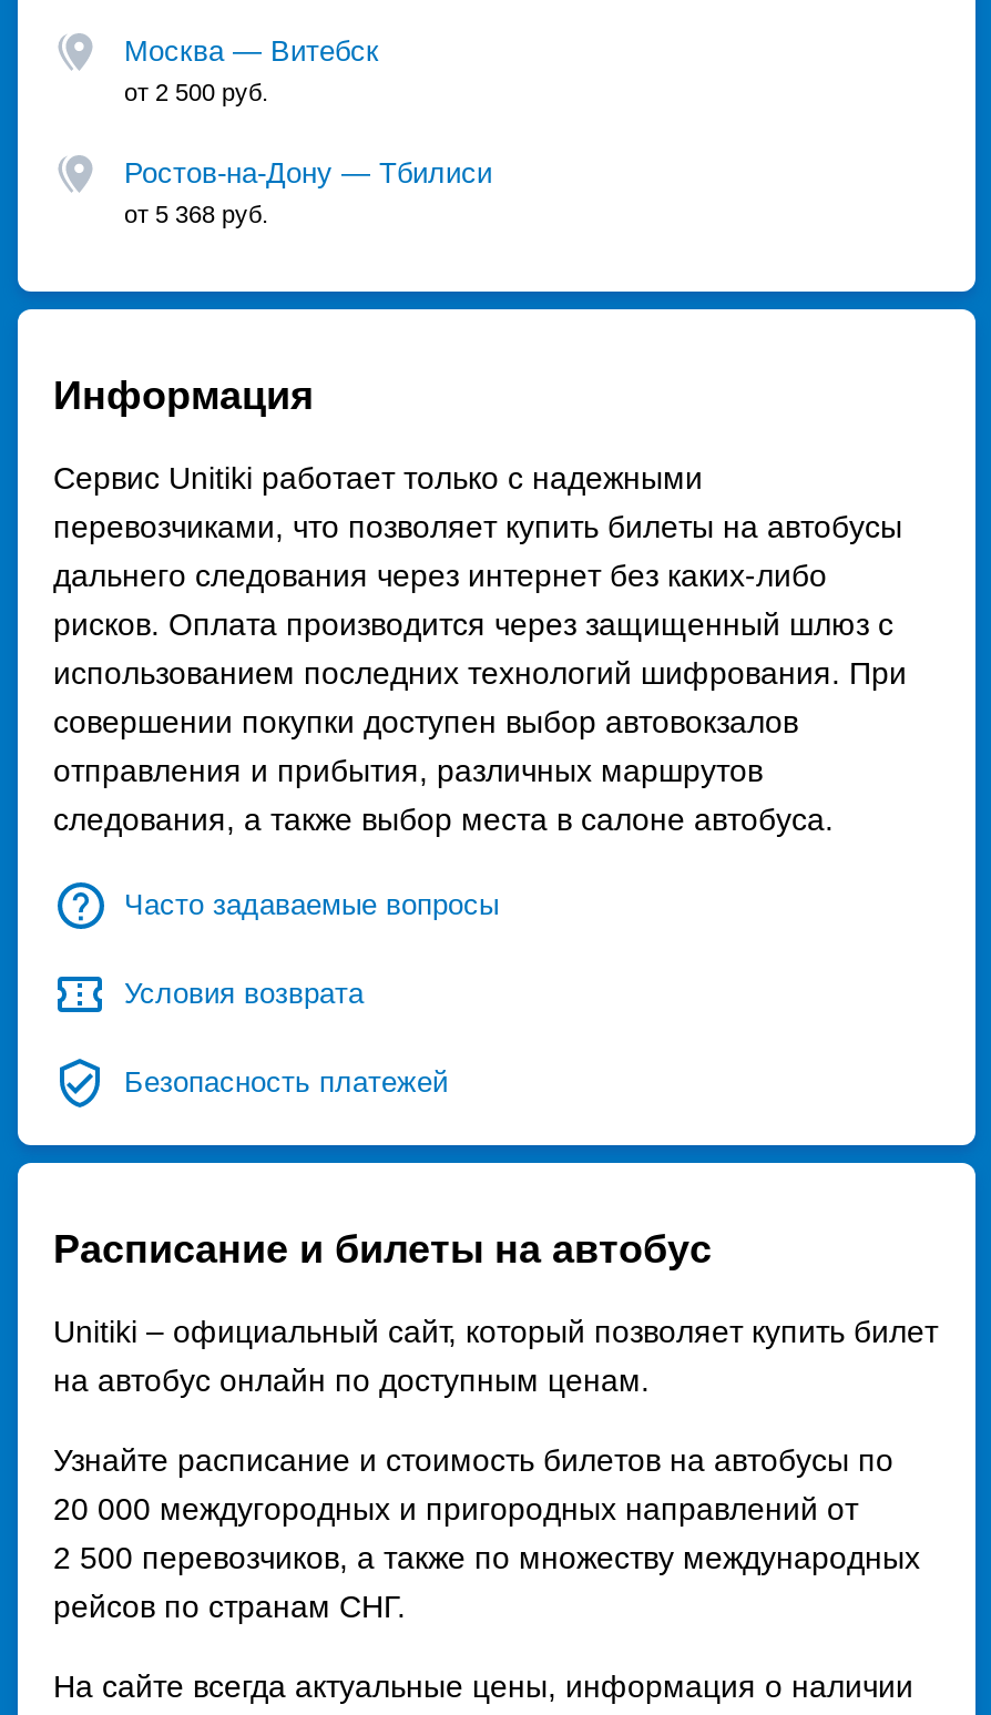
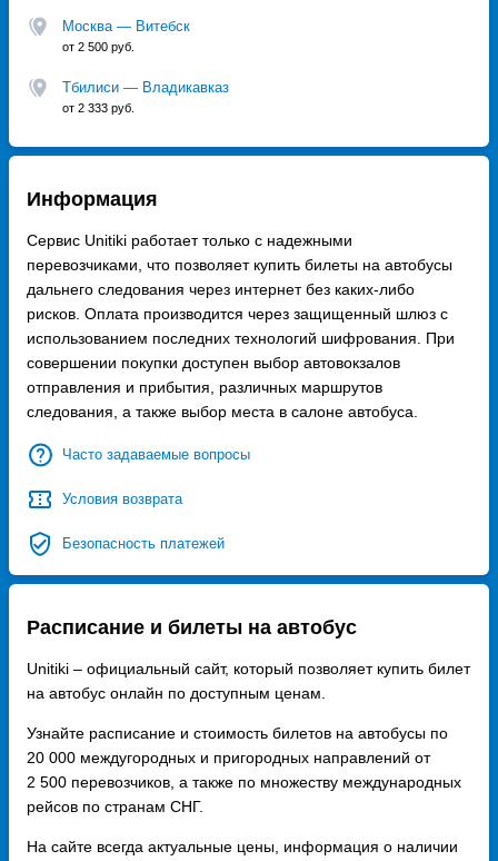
[124,156,492,227] Ростов-на-Дону — Тбилиси | от 5 368 руб. -> [62,79,229,115] Тбилиси — Владикавказ | от 2 333 руб.

